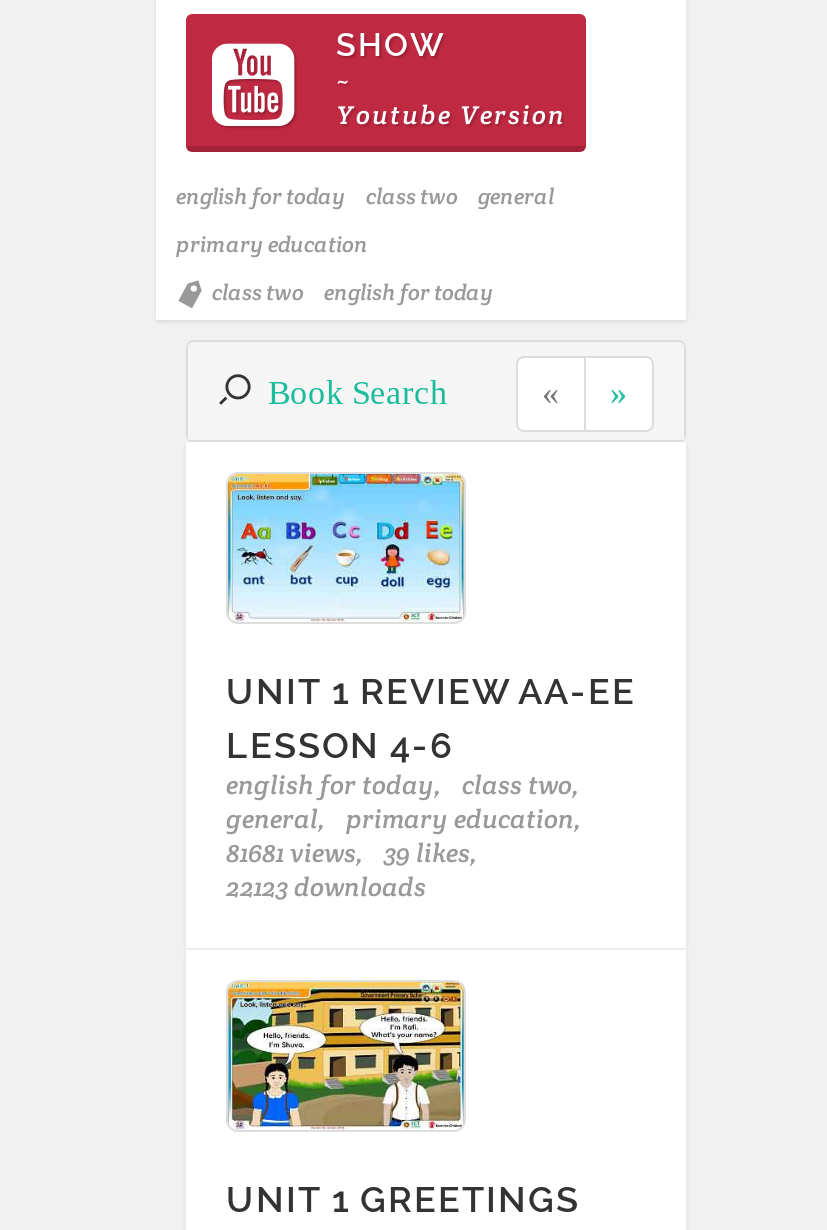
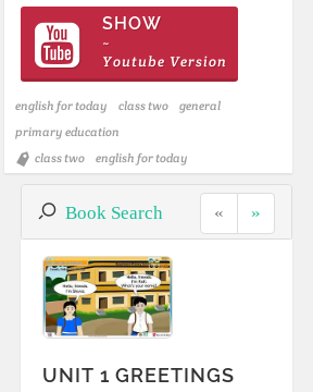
[226,472,636,904] [image] | UNIT 1 REVIEW AA-EE | LESSON 4-6 | english for today, class two, | general, primary education, | 81681 views, 39 likes, | 22123 downloads -> none

